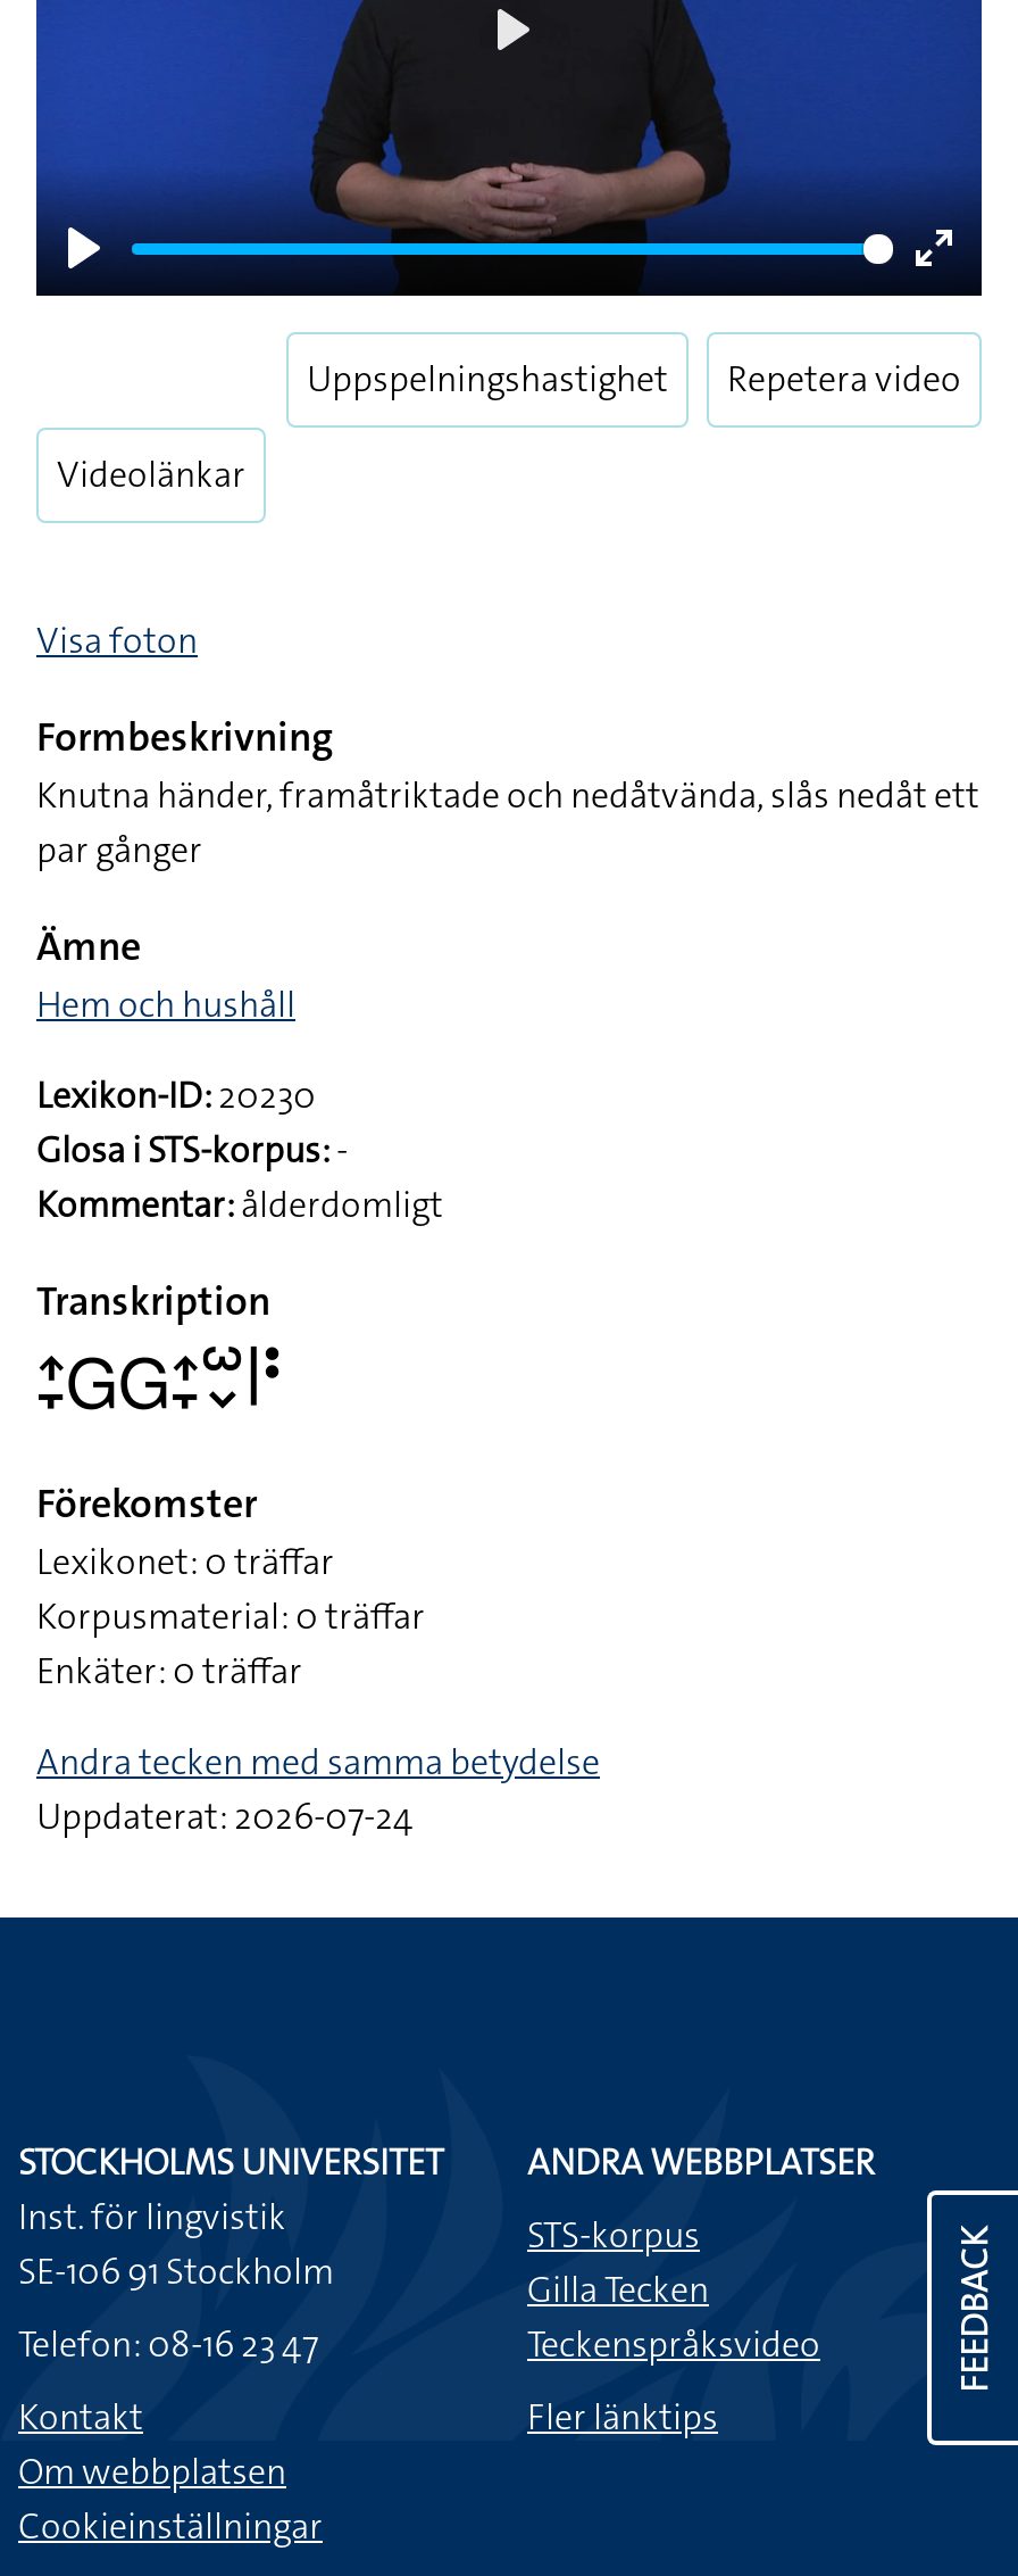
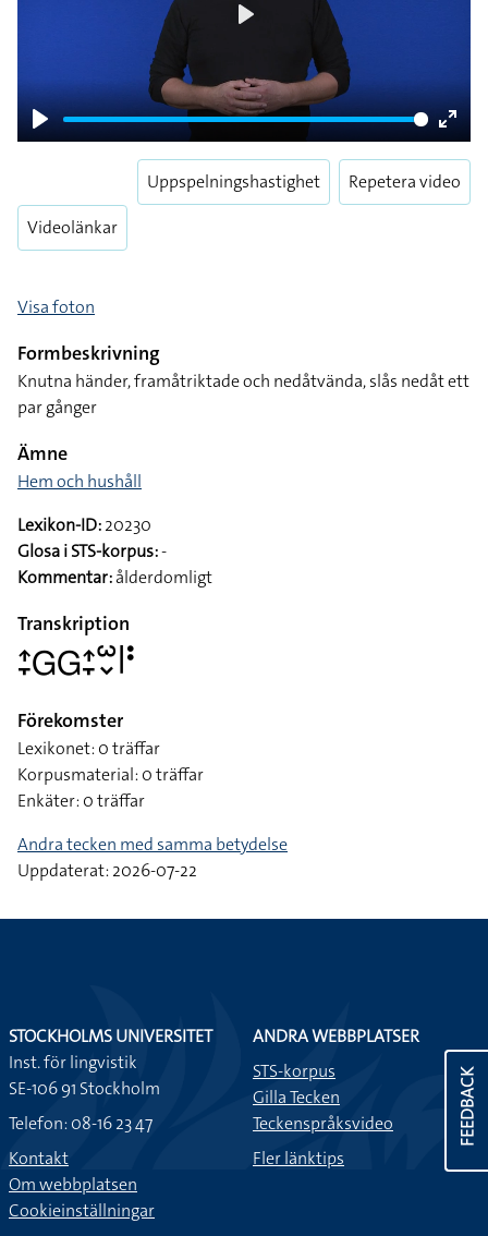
[36,1792,414,1840] Uppdaterat: 2026-07-24 -> [17,859,197,882] Uppdaterat: 2026-07-22

